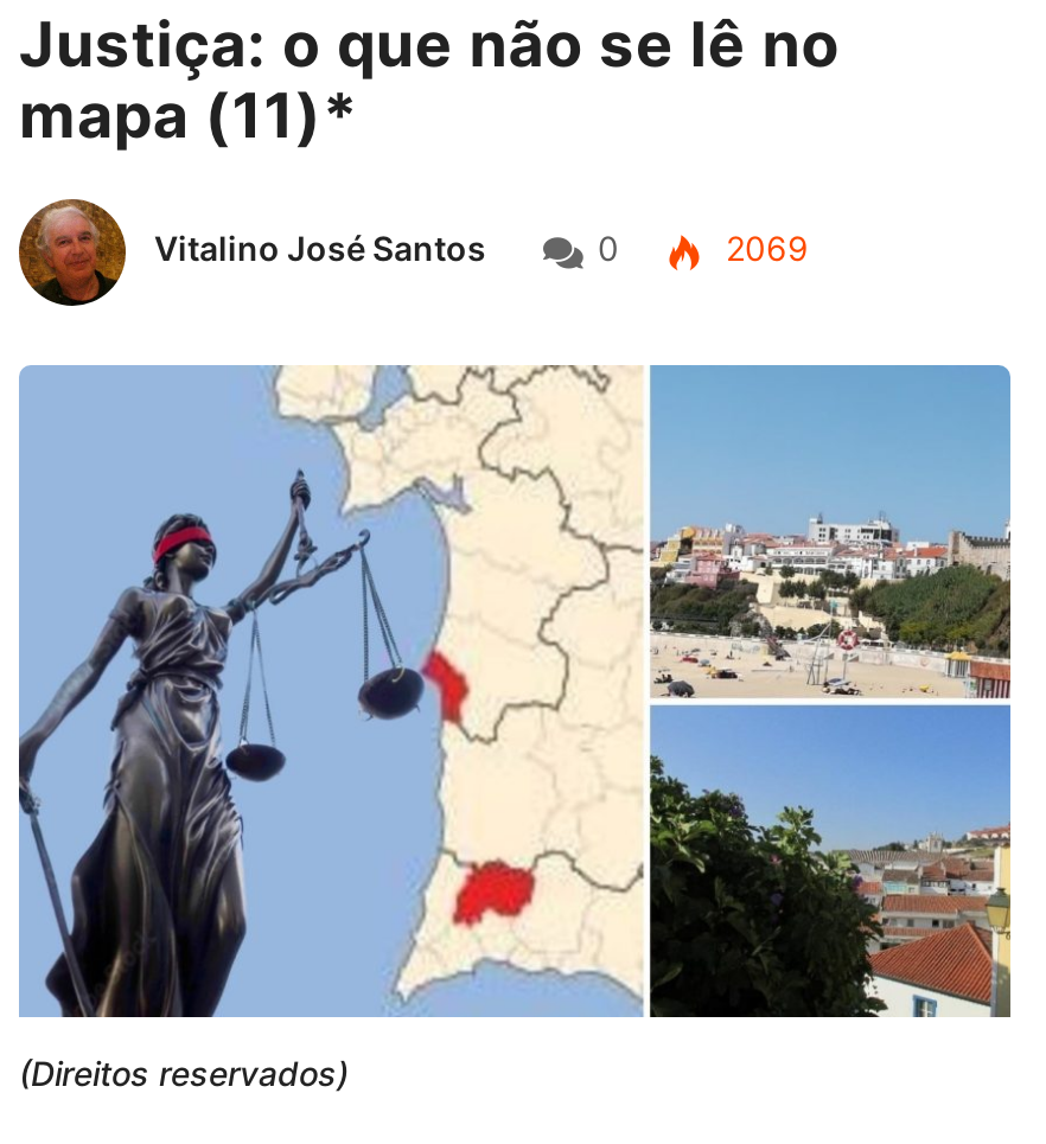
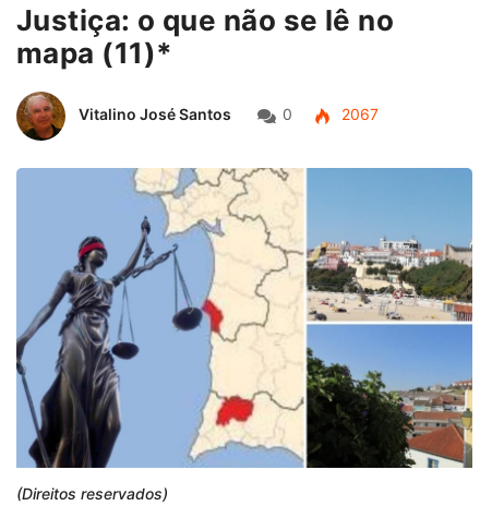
[716,228,809,268] 2069 -> [337,105,379,123] 2067

